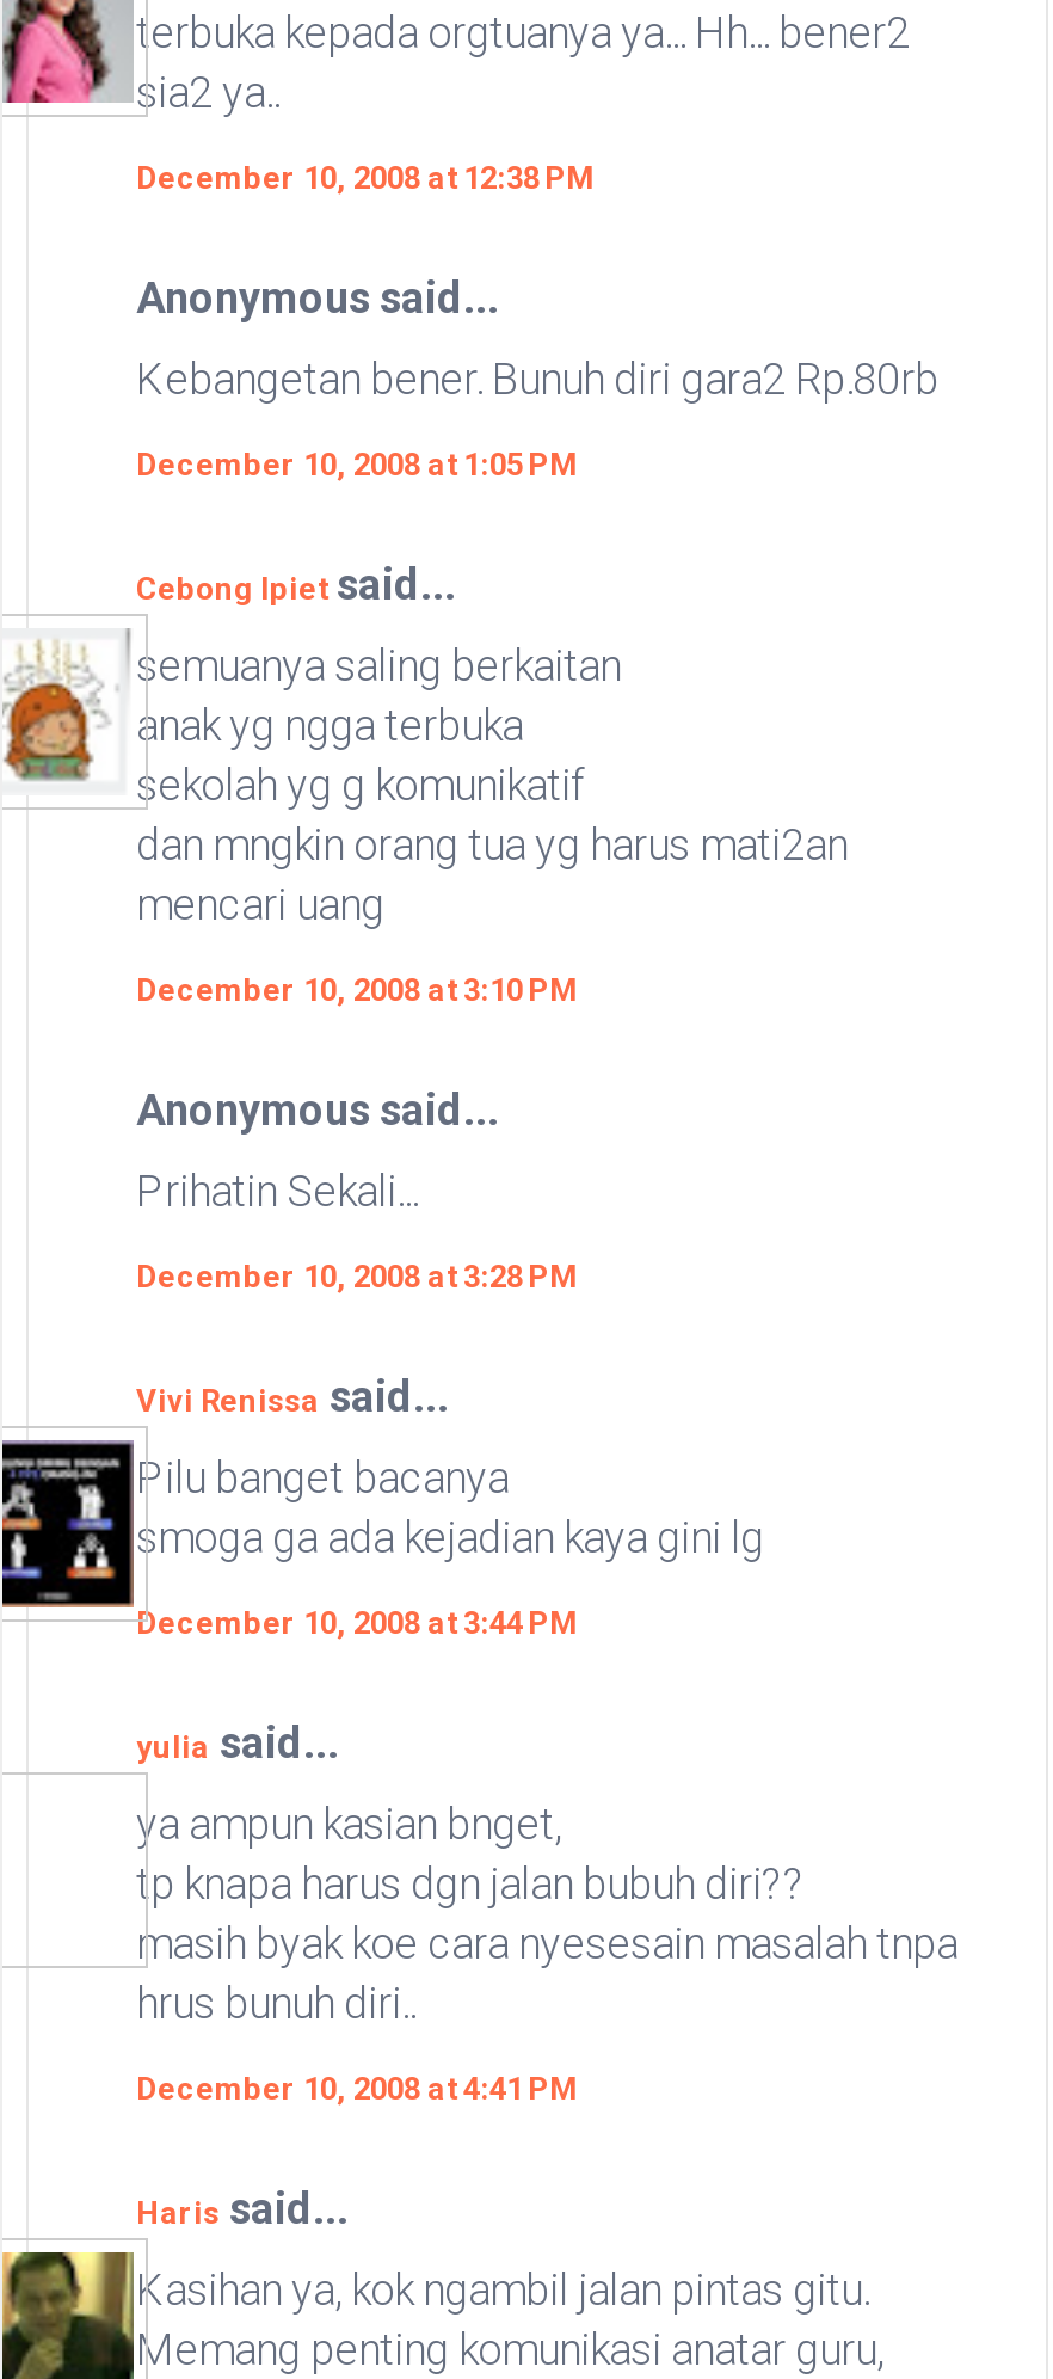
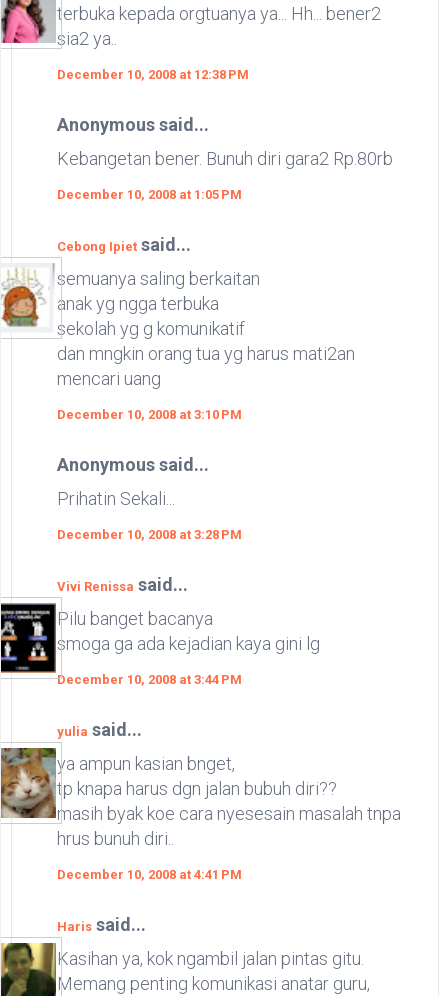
none -> [3,747,57,819] [image]

